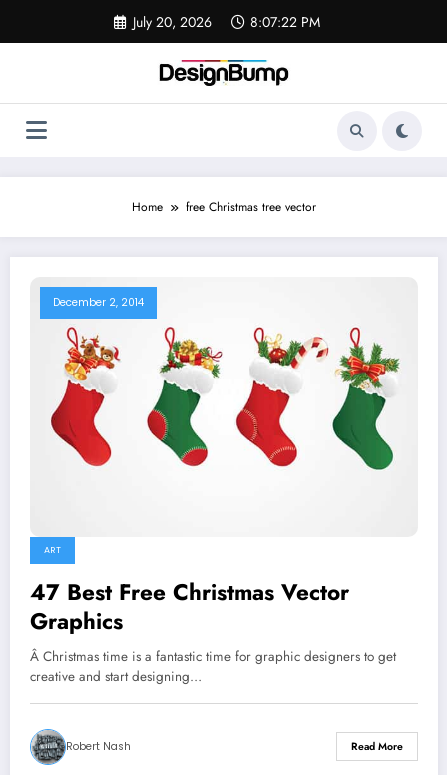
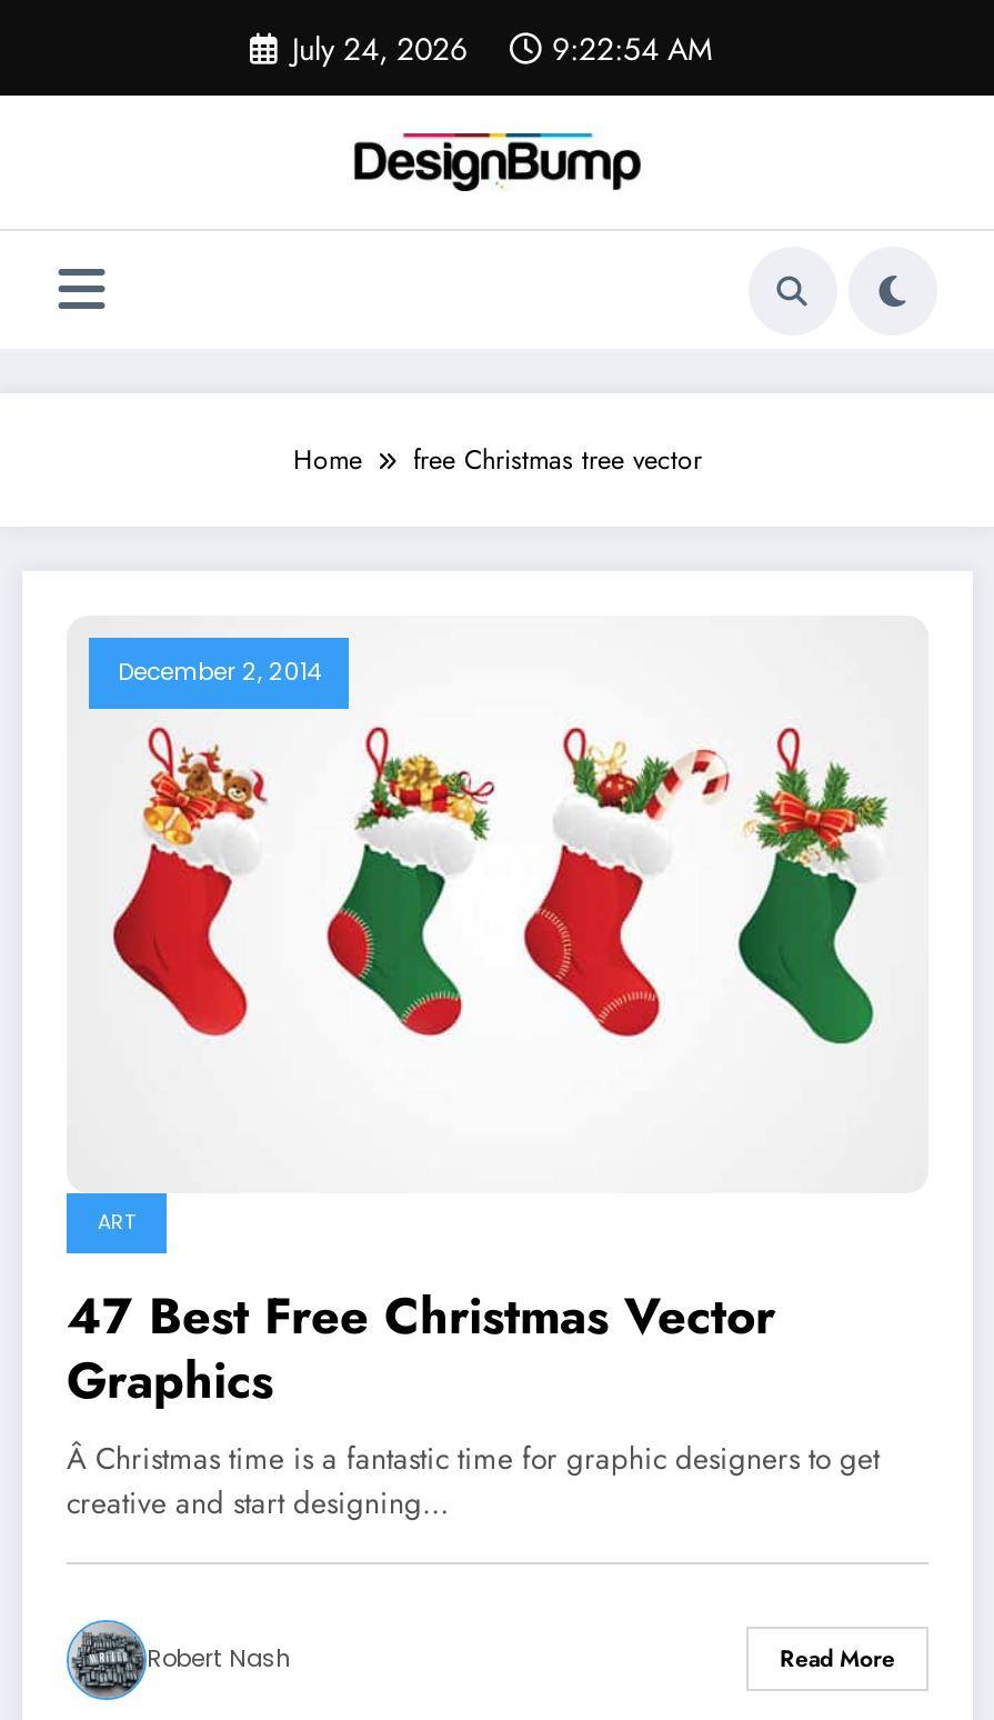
[132,12,319,32] July 20, 2026 | 8:07:22 PM -> [292,27,712,71] July 24, 2026 | 9:22:54 AM

